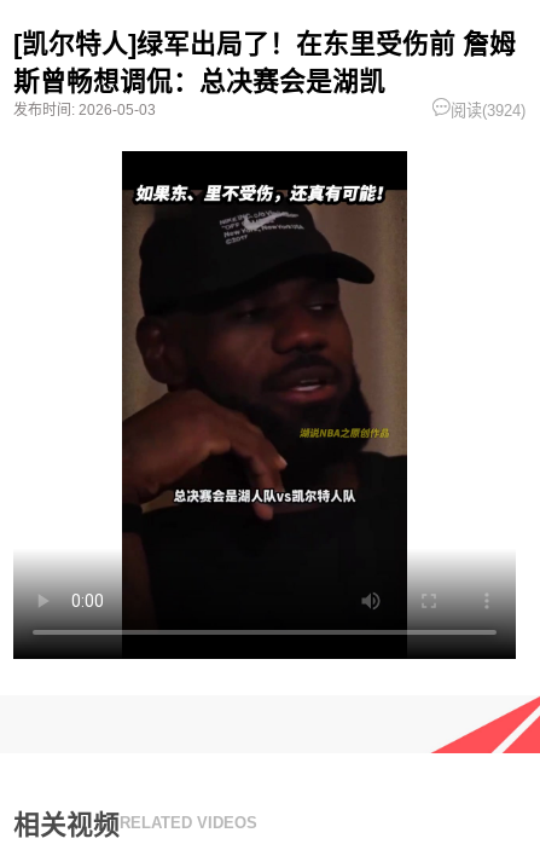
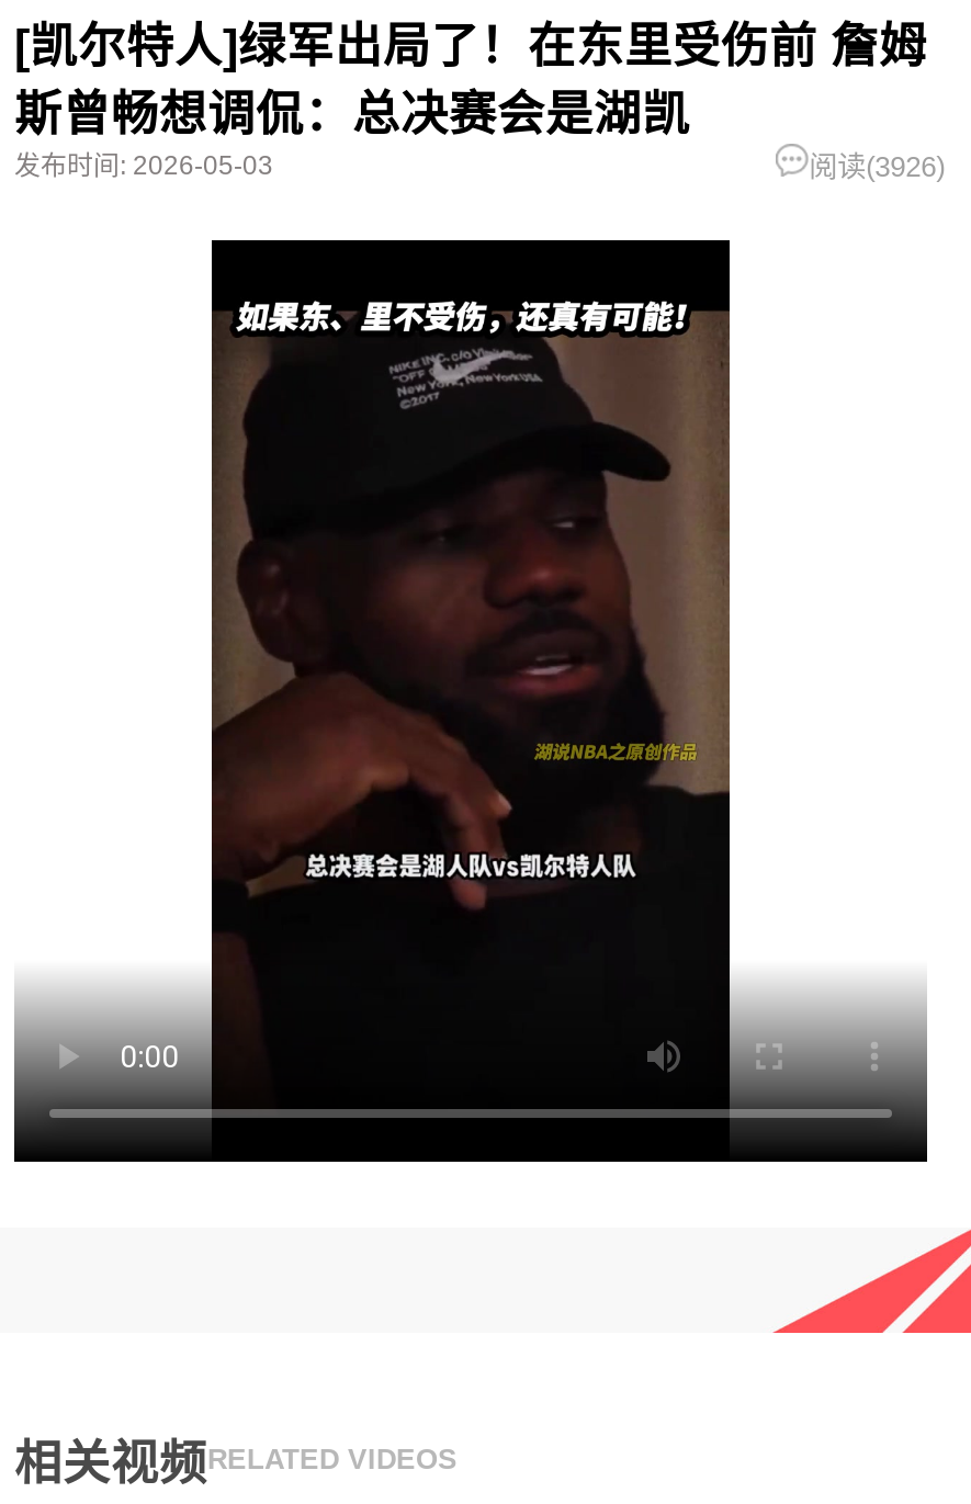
[451,102,526,120] 阅读(3924) -> [809,151,945,184] 阅读(3926)

